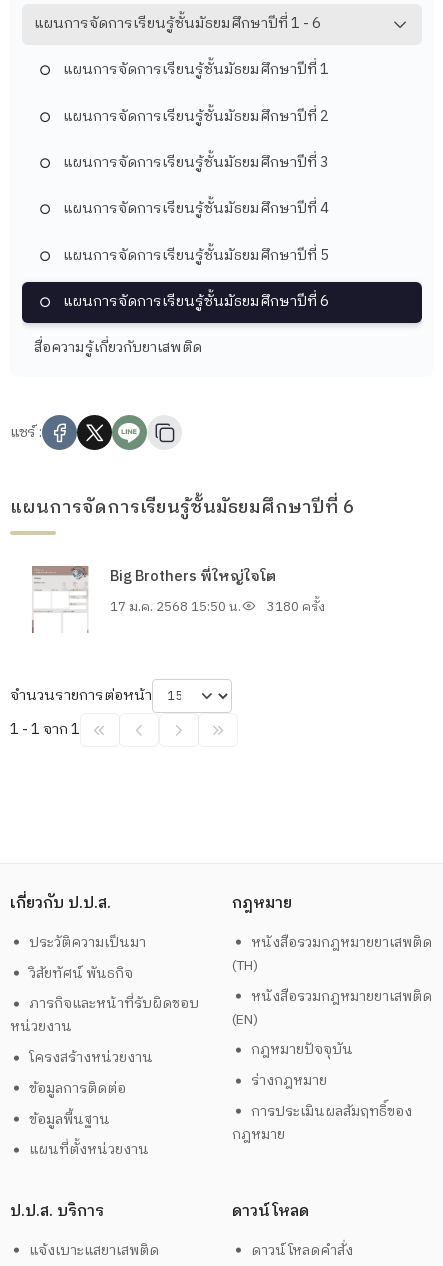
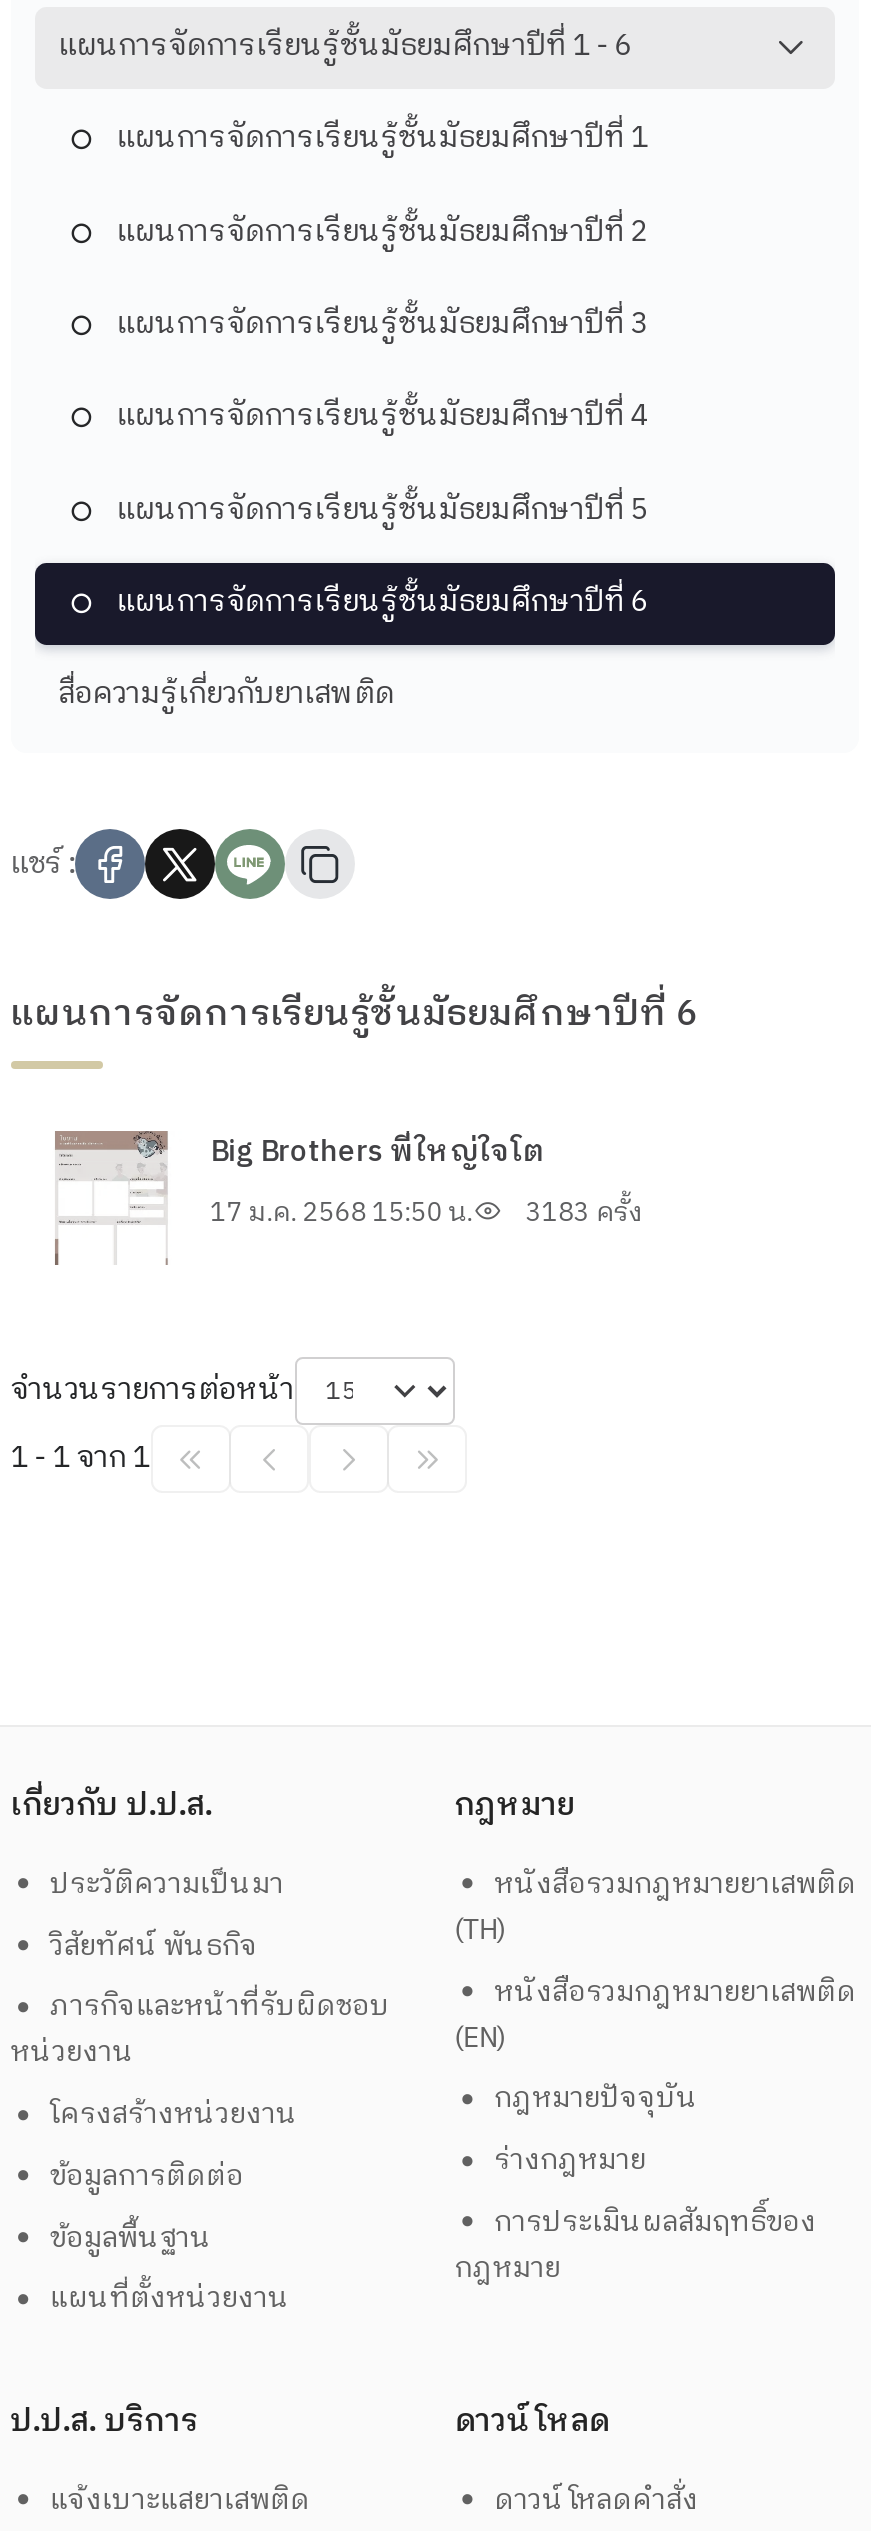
[110,596,325,618] 17 ม.ค. 2568 15:50 น. 3180 ครั้ง -> [210,1190,642,1234] 17 ม.ค. 2568 15:50 น. 3183 ครั้ง

